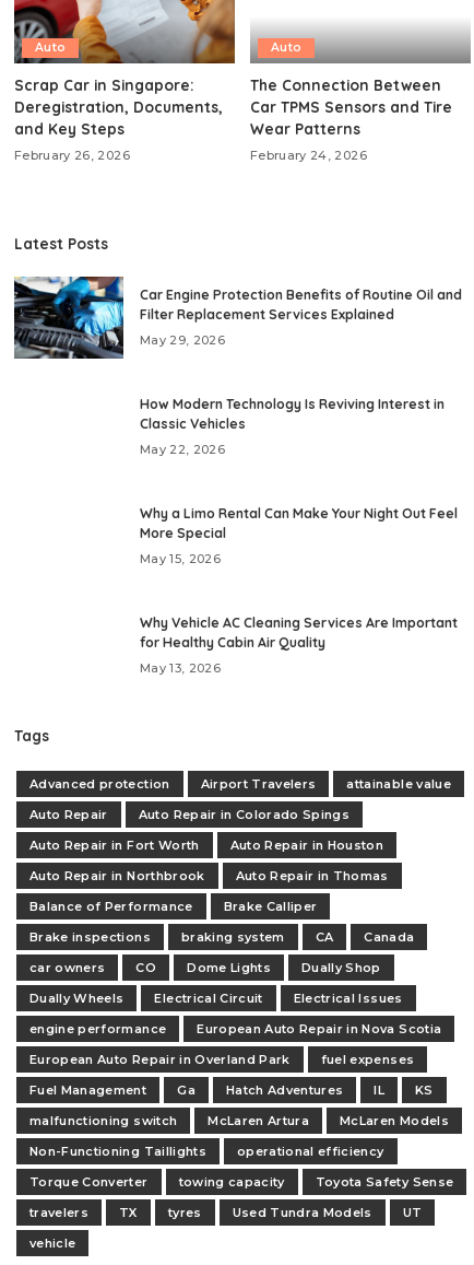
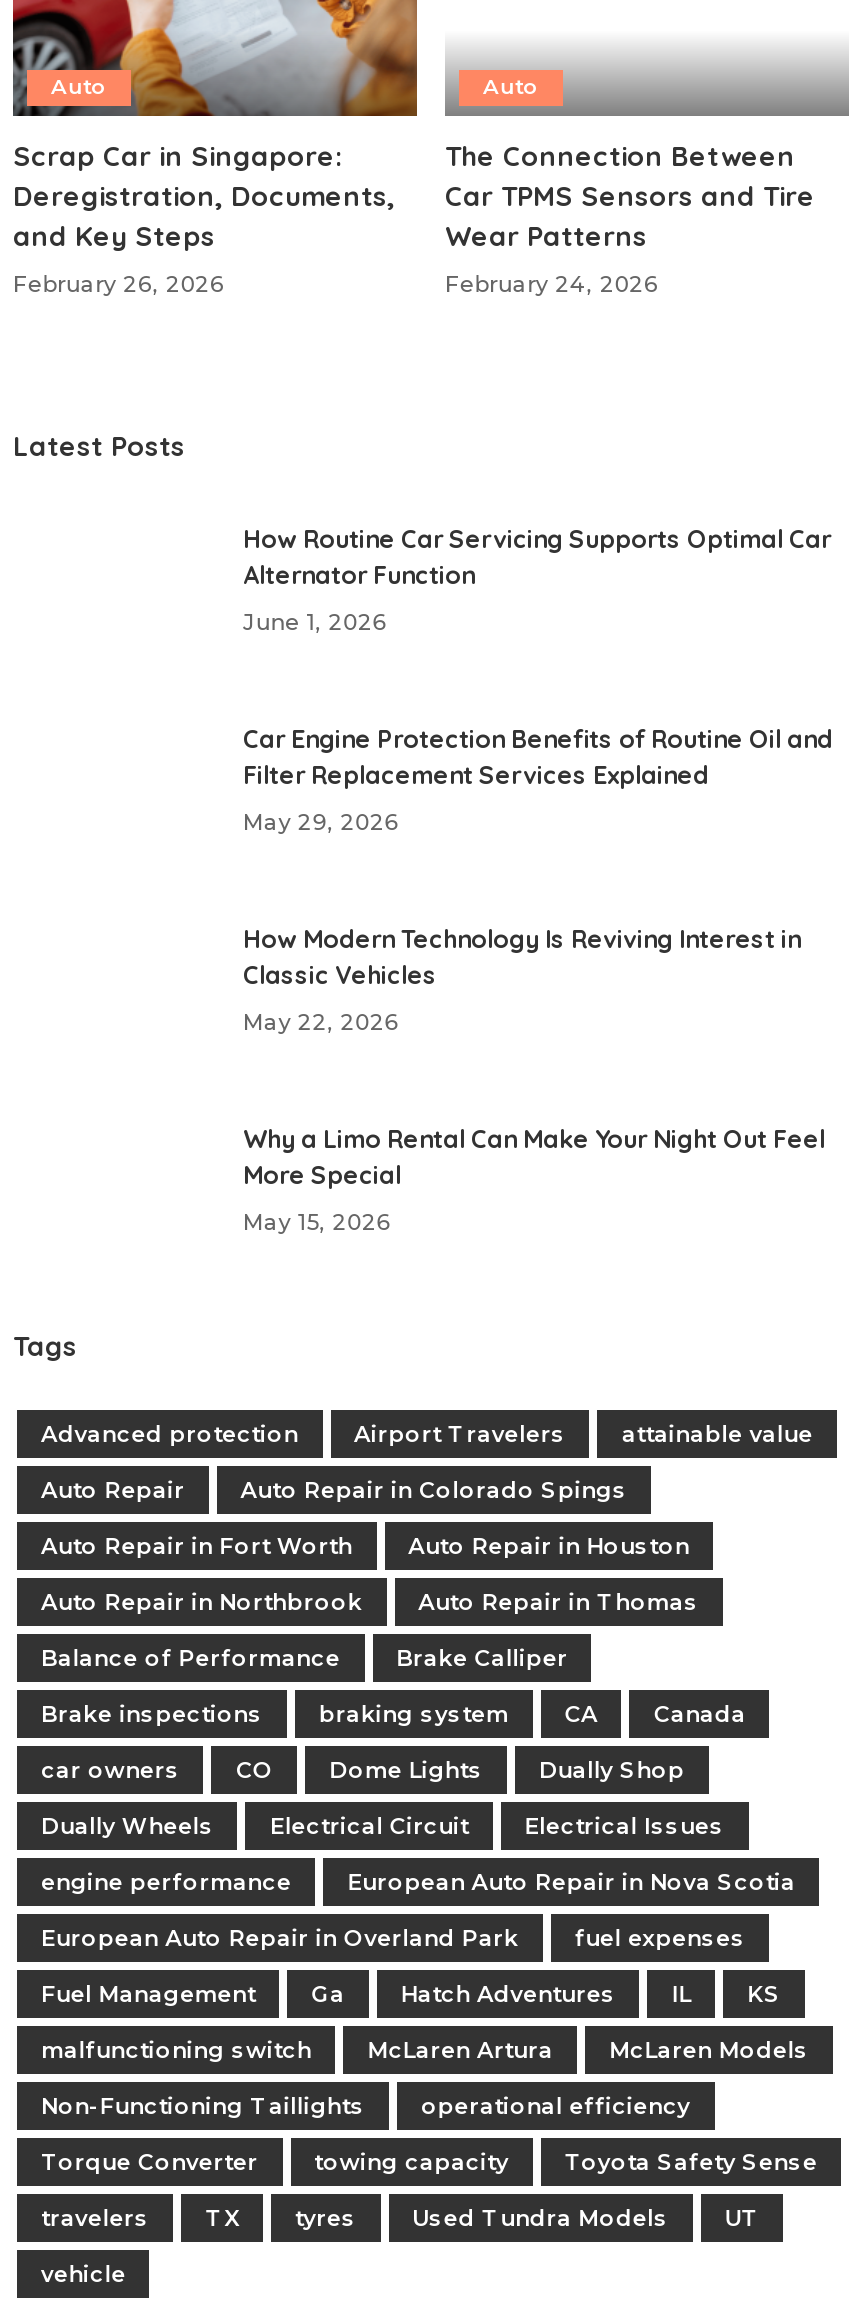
none -> [243,524,831,636] How Routine Car Servicing Supports Optimal Car | Alternator Function | June 1, 2026
[13,276,125,360] [image] -> none
moved [140,286,462,566] -> [243,724,833,1236]: Car Engine Protection Benefits of Routine Oil and | Filter Replacement Services Explained | May 29, 2026 | ... | More Special | May 15, 2026
[140,614,458,676] Why Vehicle AC Cleaning Services Are Important | for Healthy Cabin Air Quality | May 13, 2026 -> none

